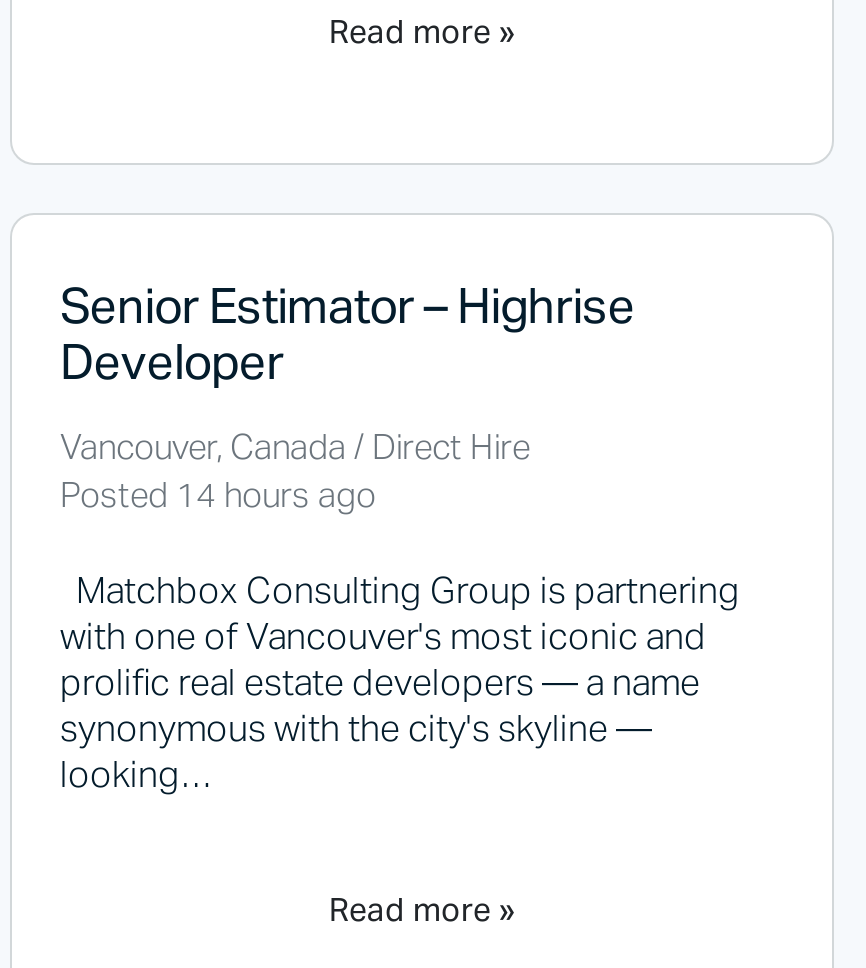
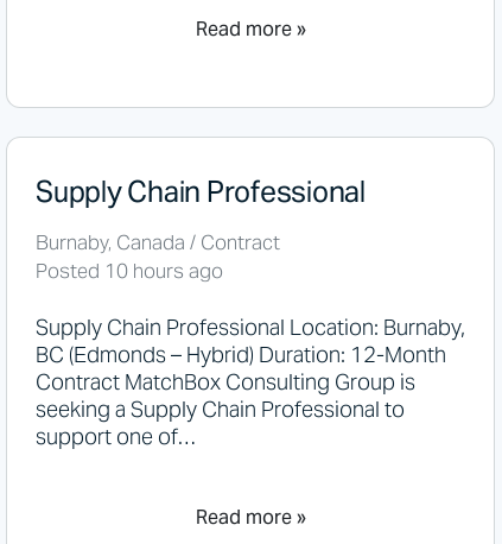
[60,275,635,393] Senior Estimator – Highrise | Developer -> [36,173,366,210] Supply Chain Professional
[60,425,530,517] Vancouver, Canada / Direct Hire | Posted 14 hours ago -> [36,229,280,284] Burnaby, Canada / Contract | Posted 10 hours ago
[60,567,740,797] Matchbox Consulting Group is partnering | with one of Vancouver's most iconic and | prolific real estate developers — a name | synonymous with the city's skyline — | looking… -> [36,314,465,450] Supply Chain Professional Location: Burnaby, | BC (Edmonds – Hybrid) Duration: 12-Month | Contract MatchBox Consulting Group is | seeking a Supply Chain Professional to | support one of…

